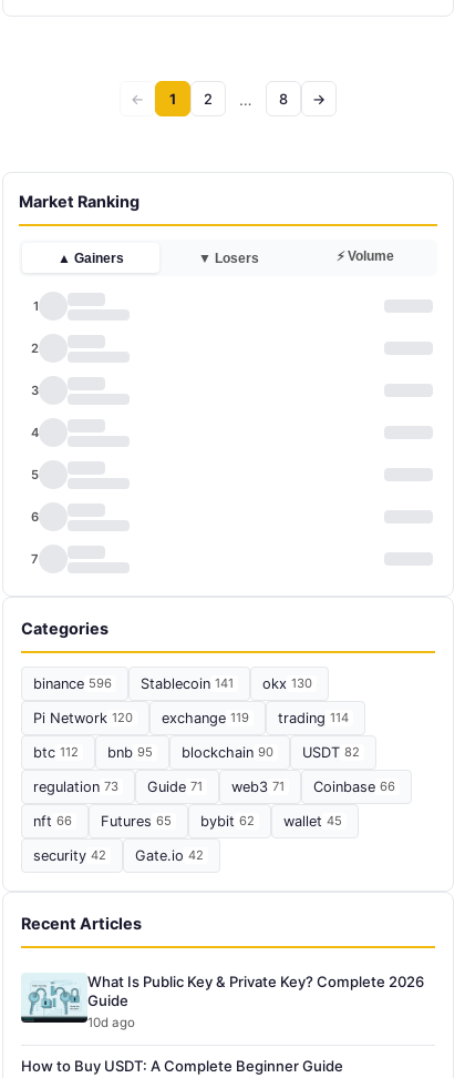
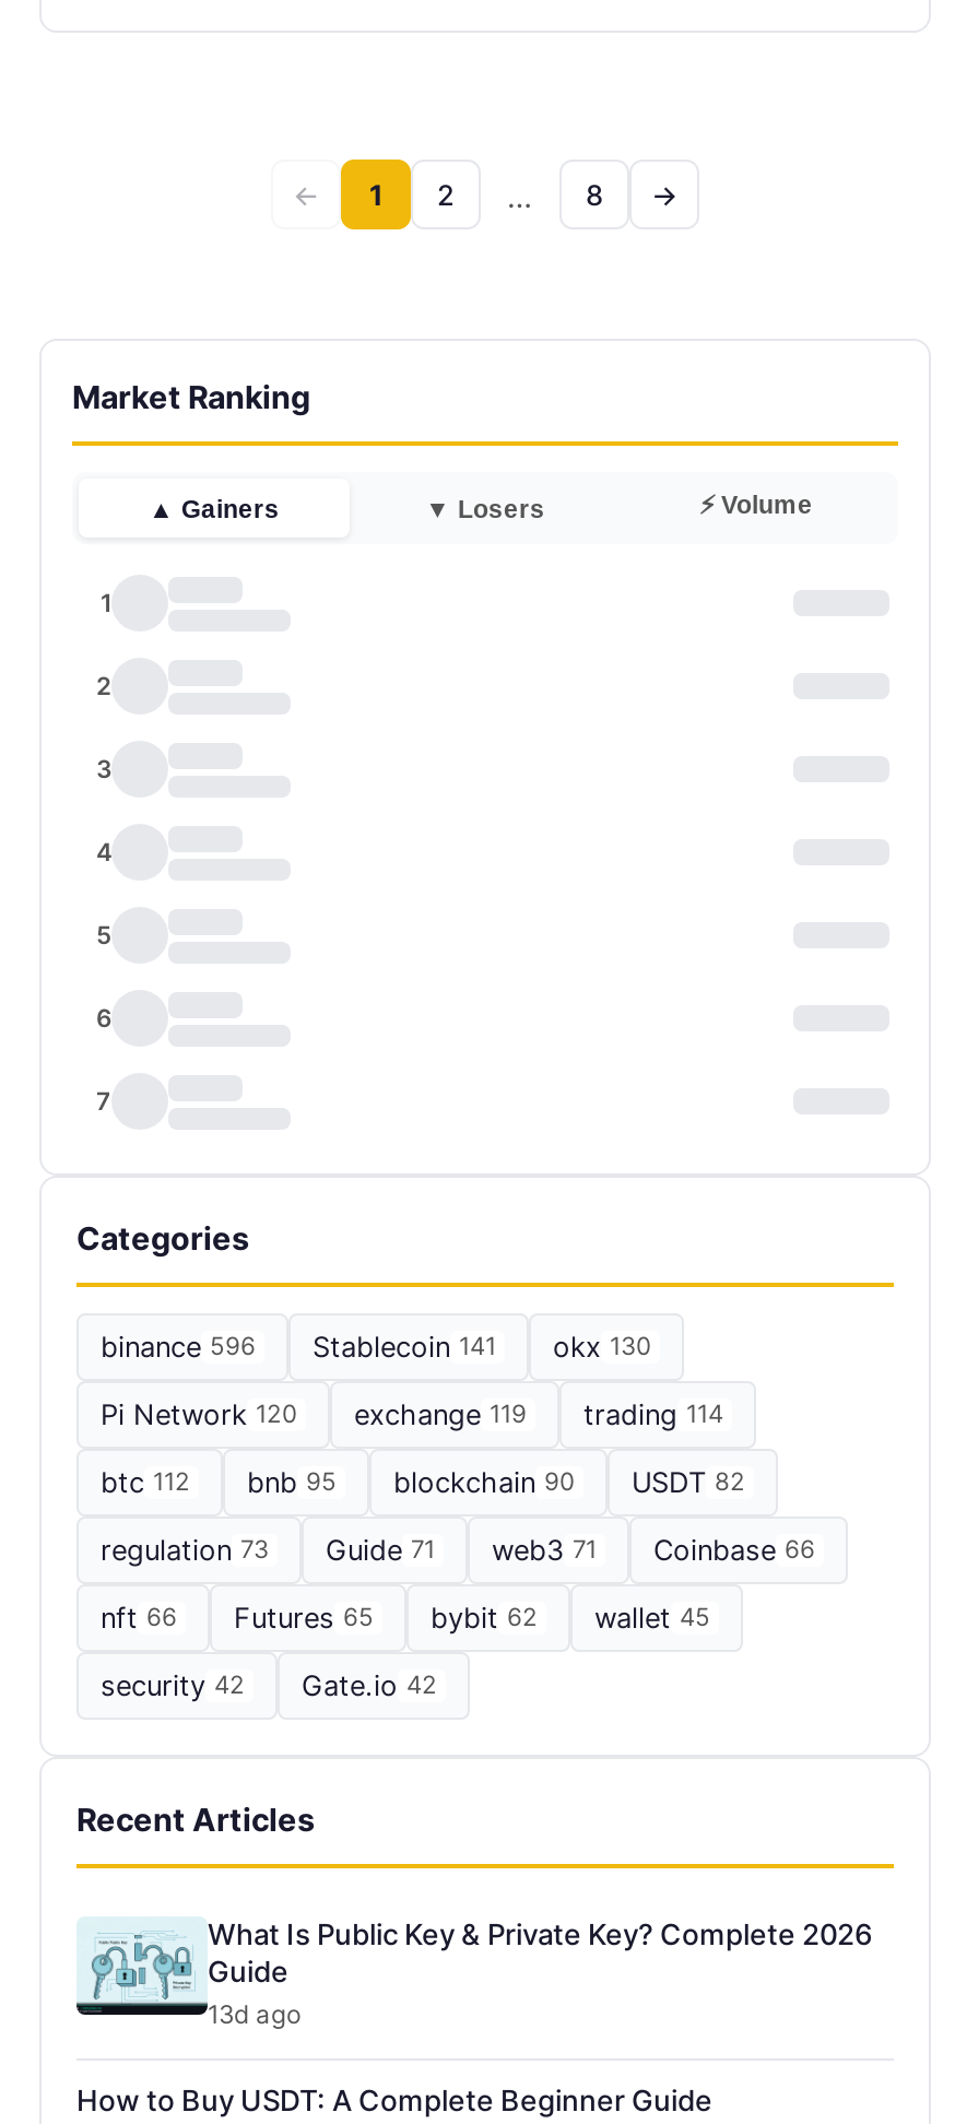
[87,1015,135,1030] 10d ago -> [208,1999,302,2030] 13d ago

